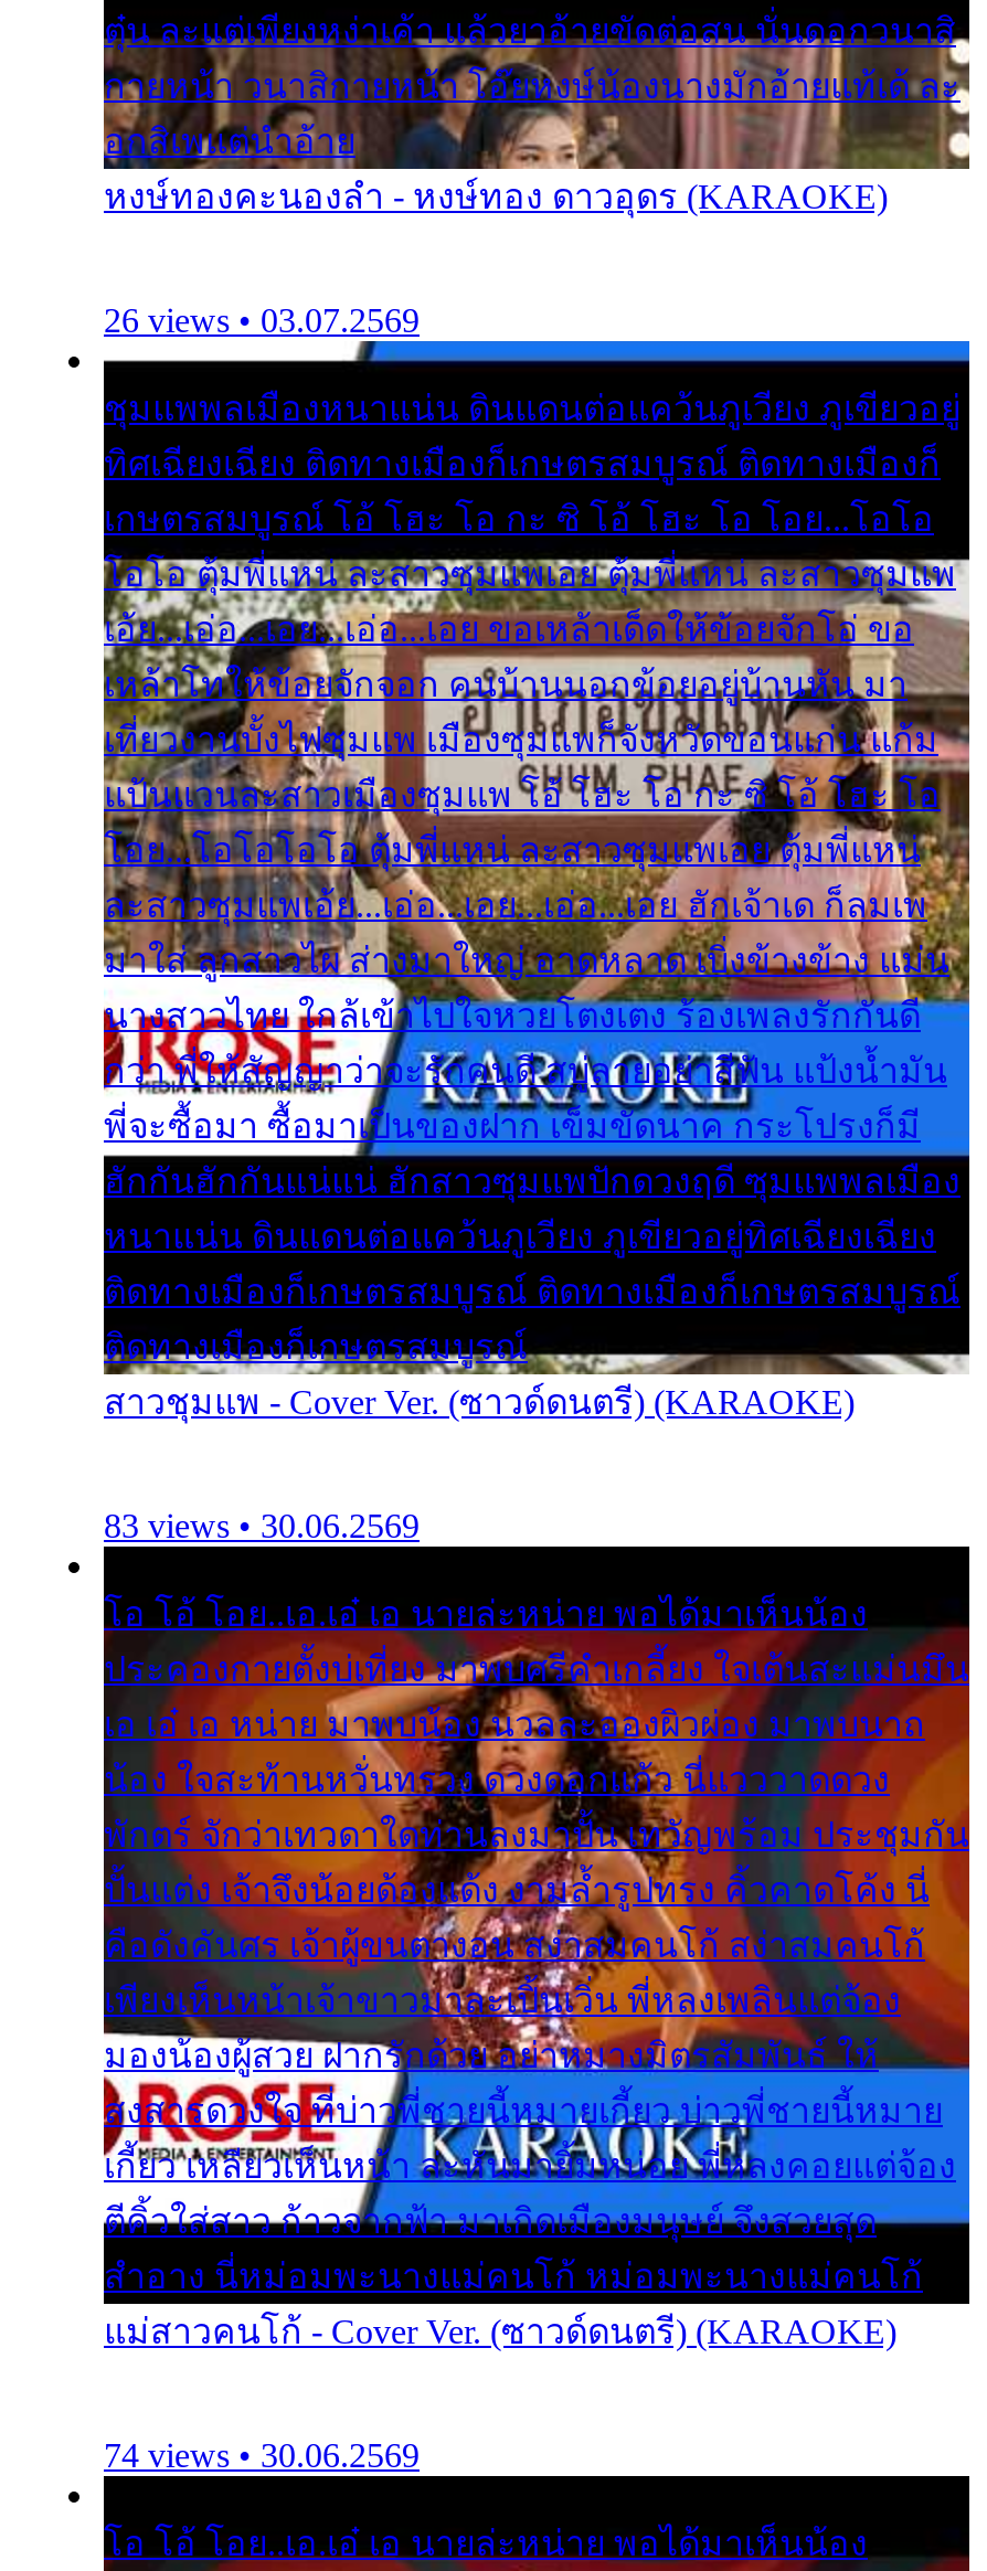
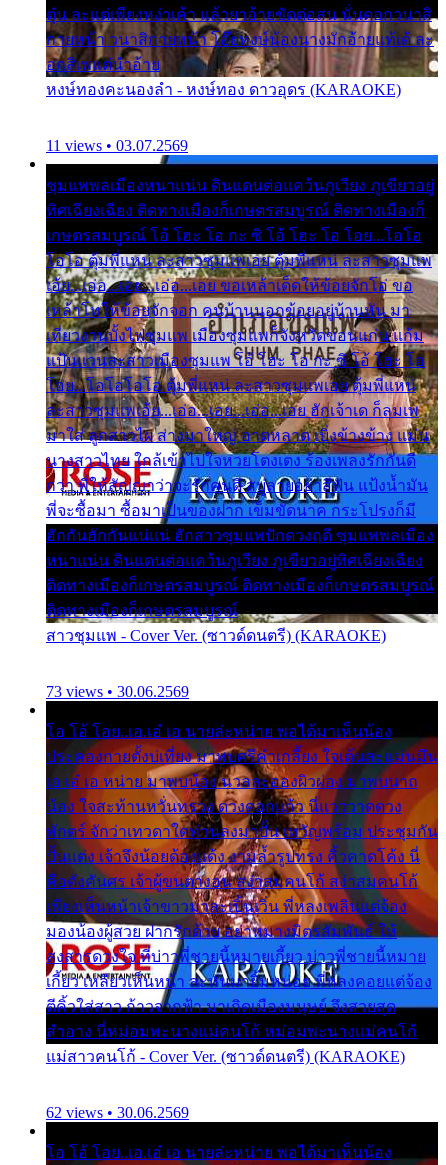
[104,301,420,338] 26 views • 03.07.2569 -> [46,137,188,154] 11 views • 03.07.2569
[104,1506,420,1544] 83 views • 30.06.2569 -> [46,683,189,700] 73 views • 30.06.2569
[104,2436,420,2473] 74 views • 30.06.2569 -> [46,1104,189,1121] 62 views • 30.06.2569

